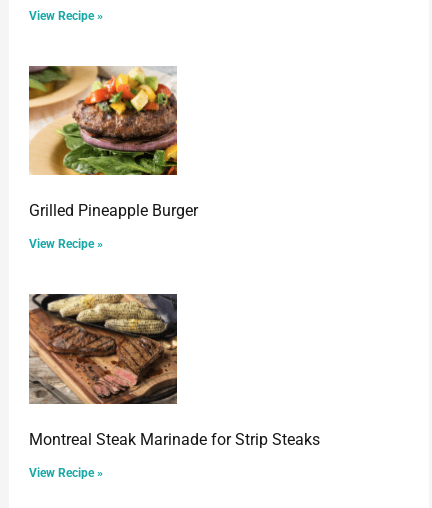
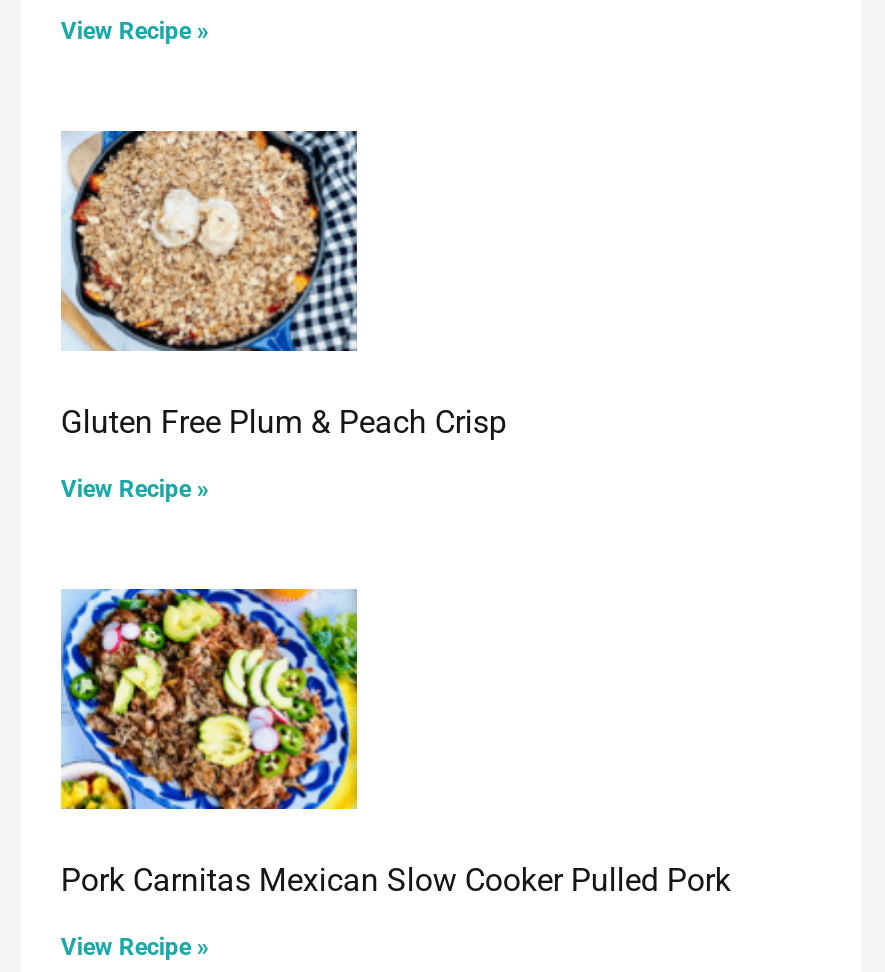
[28,65,198,220] [image] | Grilled Pineapple Burger -> [61,128,507,441] [image] | Gluten Free Plum & Peach Crisp
[28,293,320,449] [image] | Montreal Steak Marinade for Strip Steaks -> [59,586,731,898] [image] | Pork Carnitas Mexican Slow Cooker Pulled Pork

